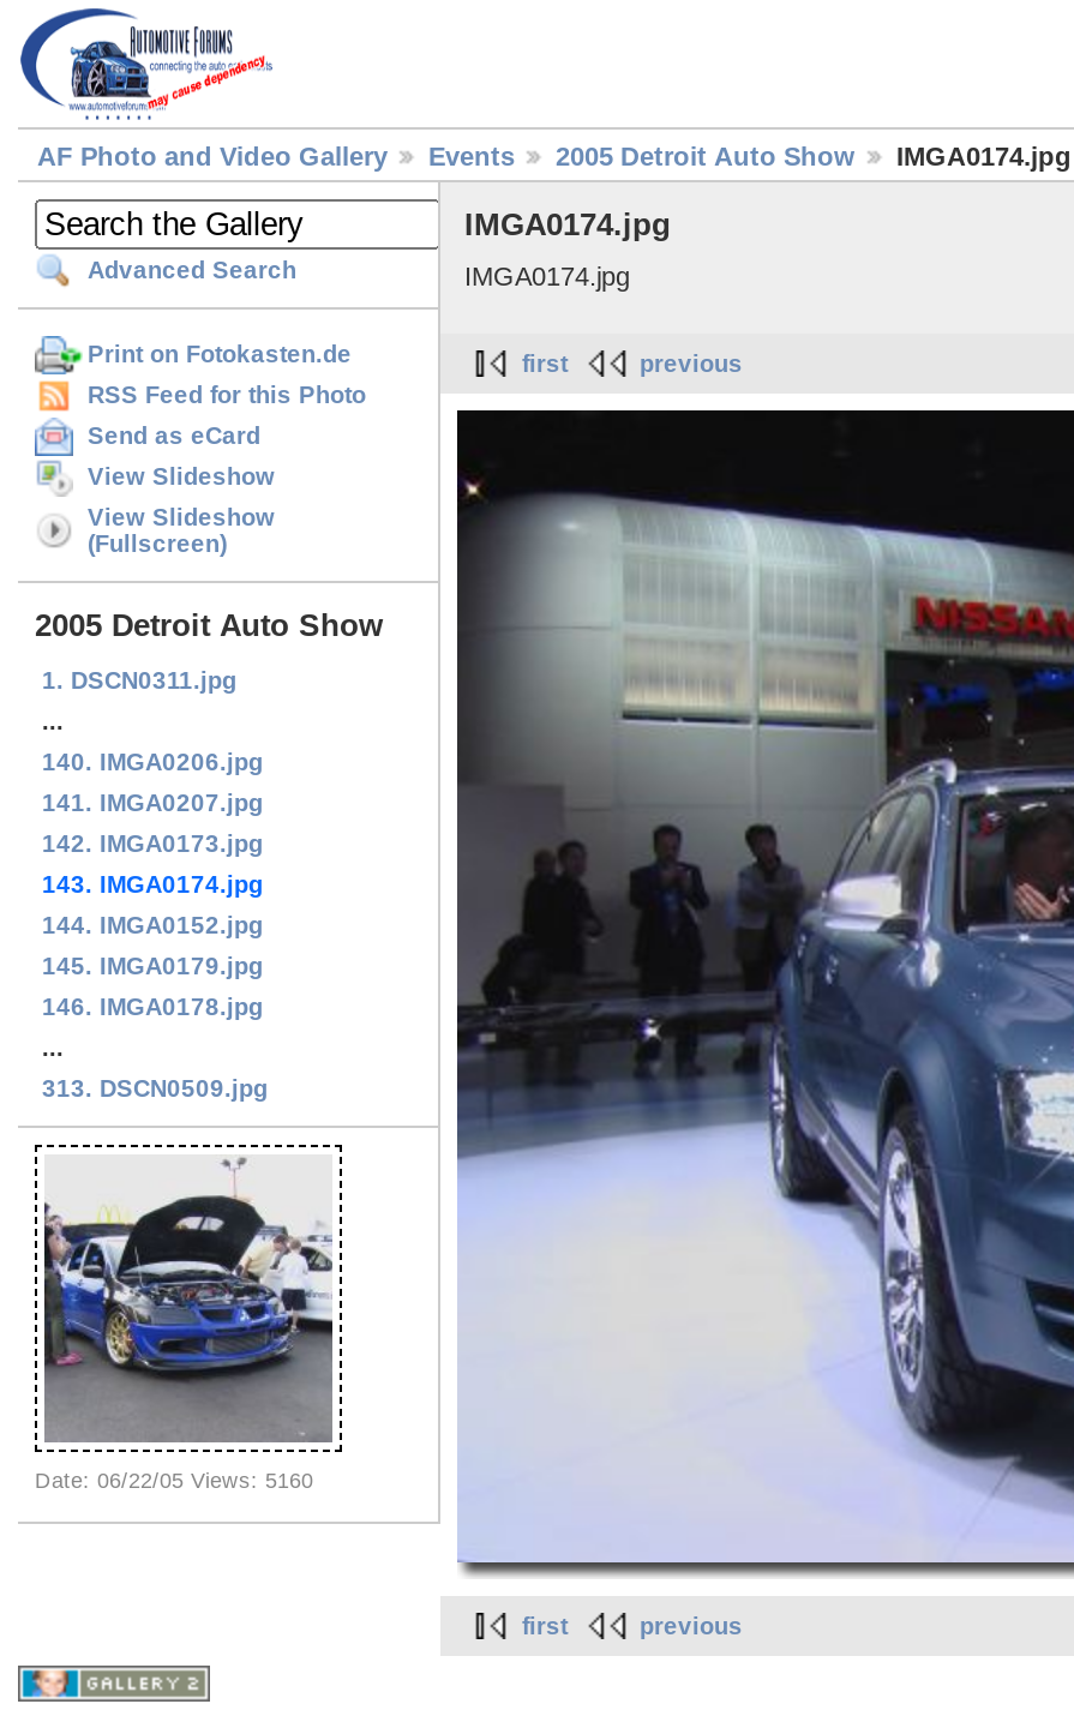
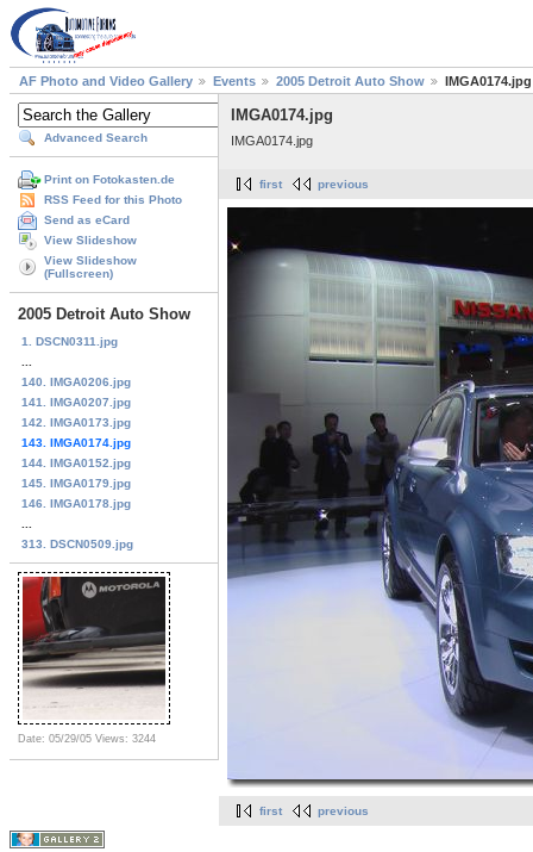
[35,1154,332,1493] [image] | Date: 06/22/05 Views: 5160 -> [18,576,167,745] [image] | Date: 05/29/05 Views: 3244

